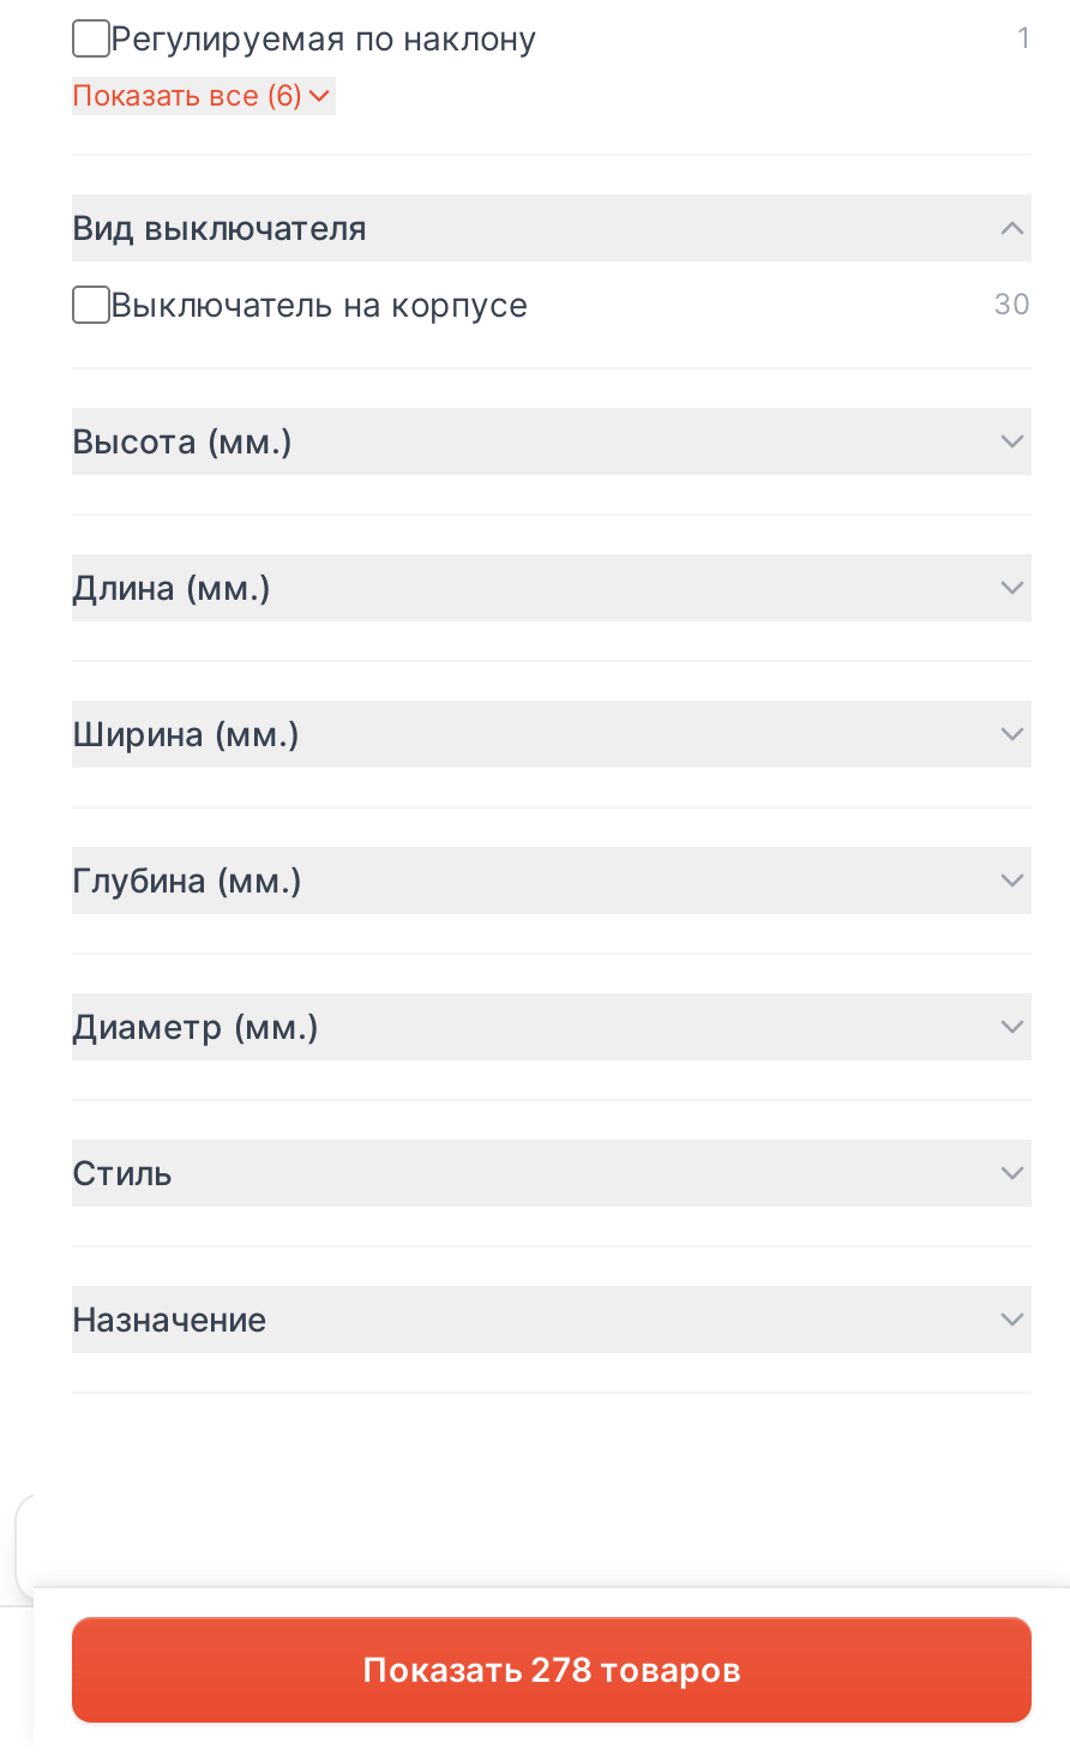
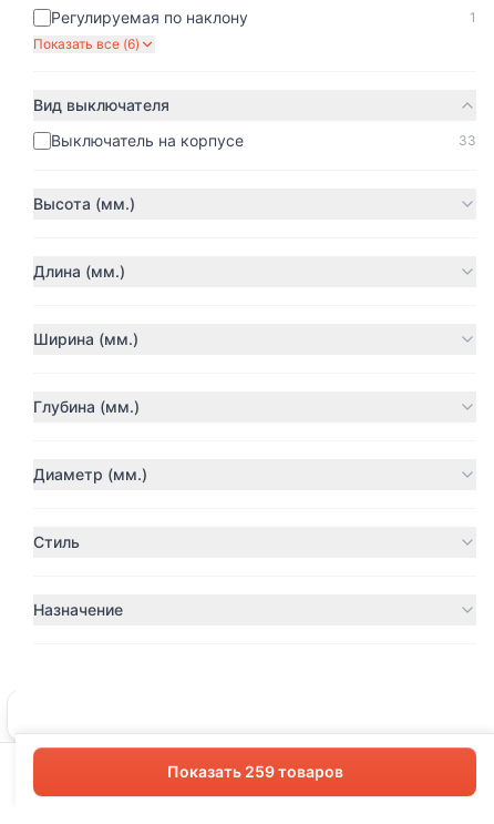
[993,286,1032,321] 30 -> [459,132,476,149] 33
[362,1648,741,1689] Показать 278 товаров -> [167,762,343,781] Показать 259 товаров

